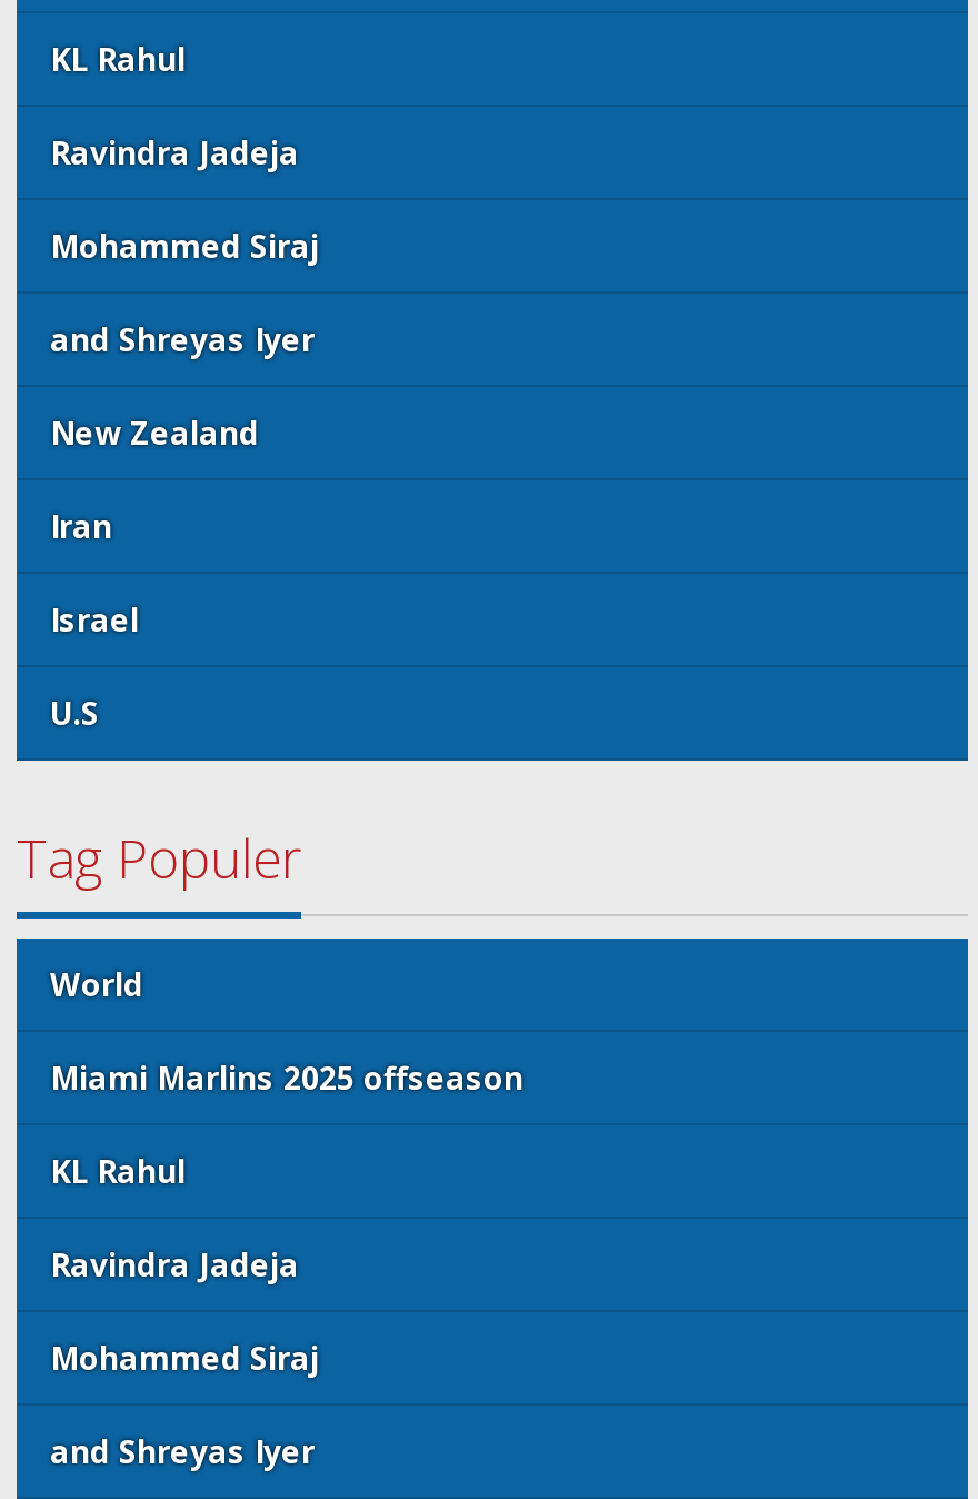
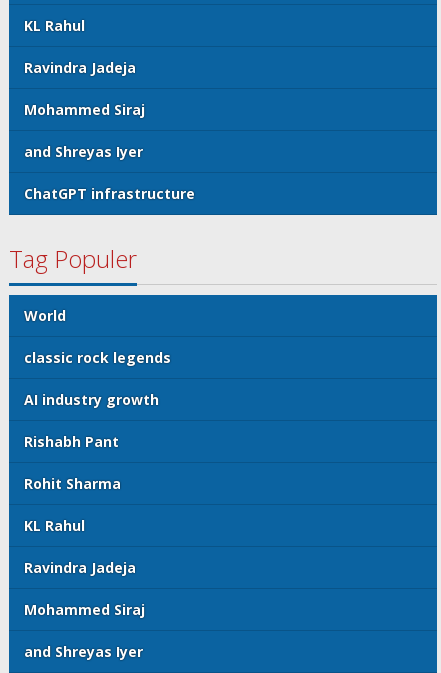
[50,411,259,734] New Zealand | Iran | Israel | U.S -> [24,184,195,203] ChatGPT infrastructure
moved [17,821,301,1005] -> [9,242,137,325]: Tag Populer | World
[50,1056,523,1099] Miami Marlins 2025 offseason -> [24,348,171,493] classic rock legends | AI industry growth | Rishabh Pant | Rohit Sharma

